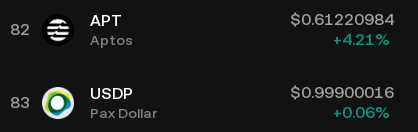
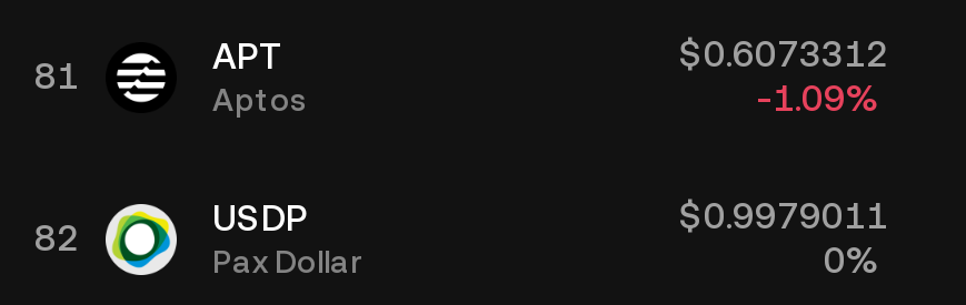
[290,9,394,48] $0.61220984 | +4.21% -> [679,32,888,119] $0.6073312 | -1.09%
[10,19,30,38] 82 -> [34,54,79,96] 81
[290,82,394,121] $0.99900016 | +0.06% -> [679,194,888,281] $0.9979011 | 0%
[10,92,30,111] 83 -> [34,216,79,258] 82

